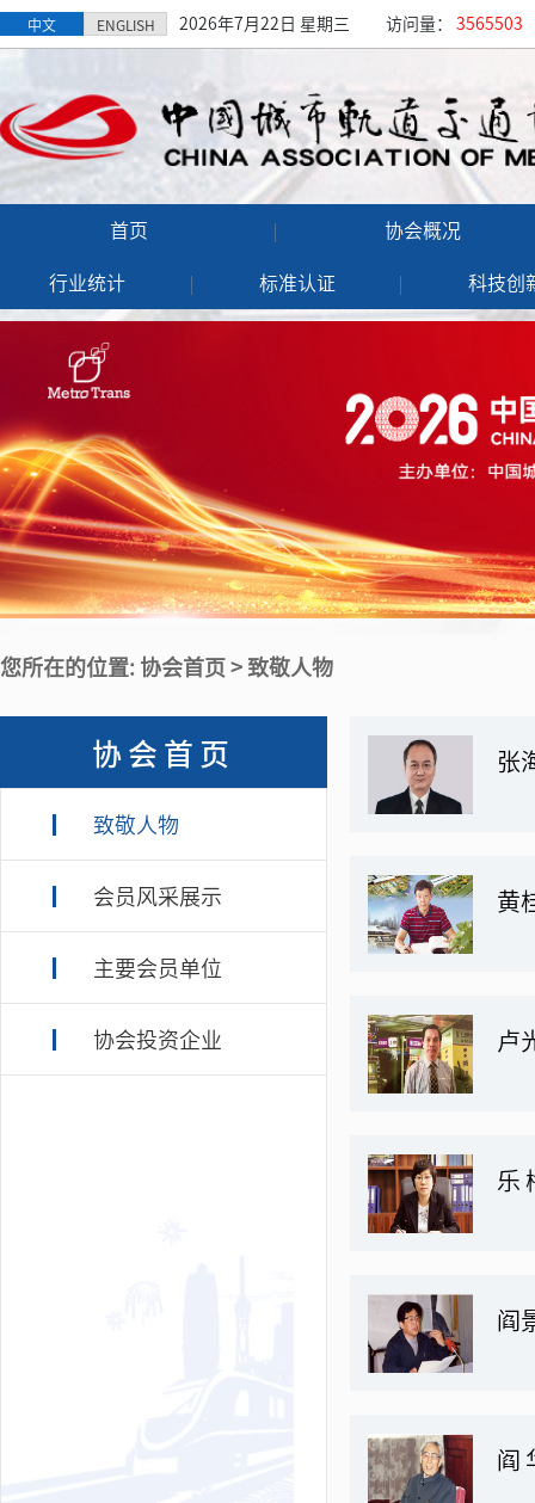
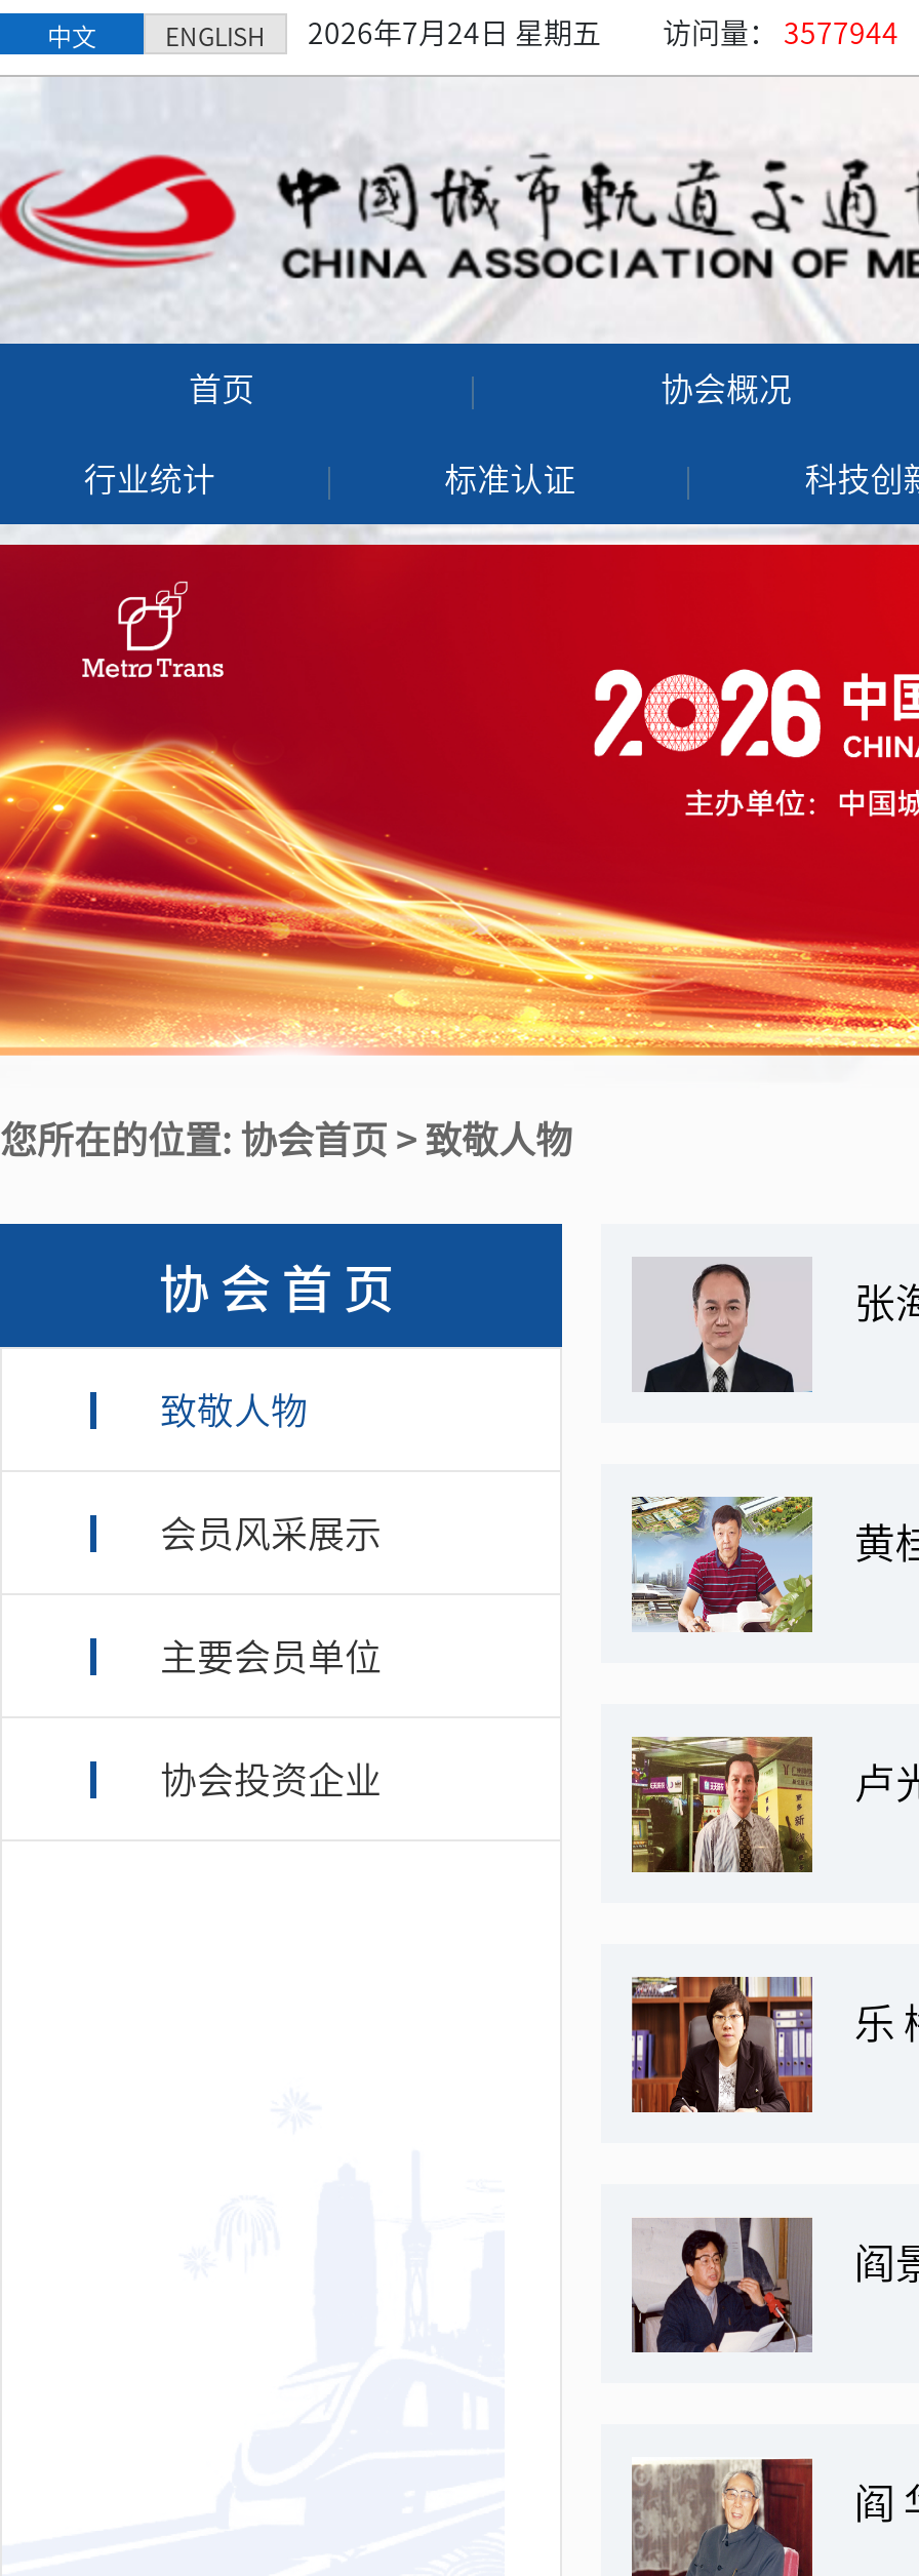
[179,15,350,32] 2026年7月22日 星期三 -> [308,18,601,47] 2026年7月24日 星期五
[386,15,523,32] 访问量：3565503 -> [663,18,898,47] 访问量：3577944

